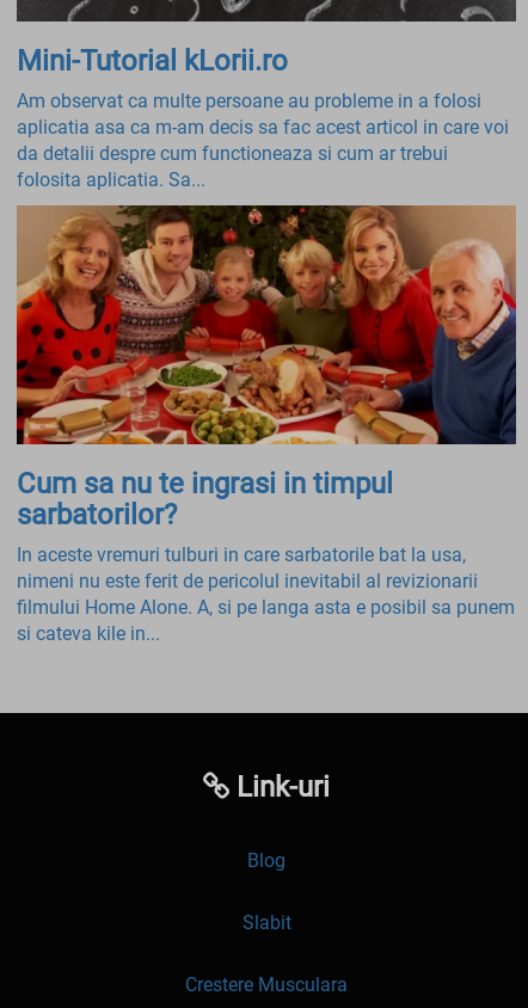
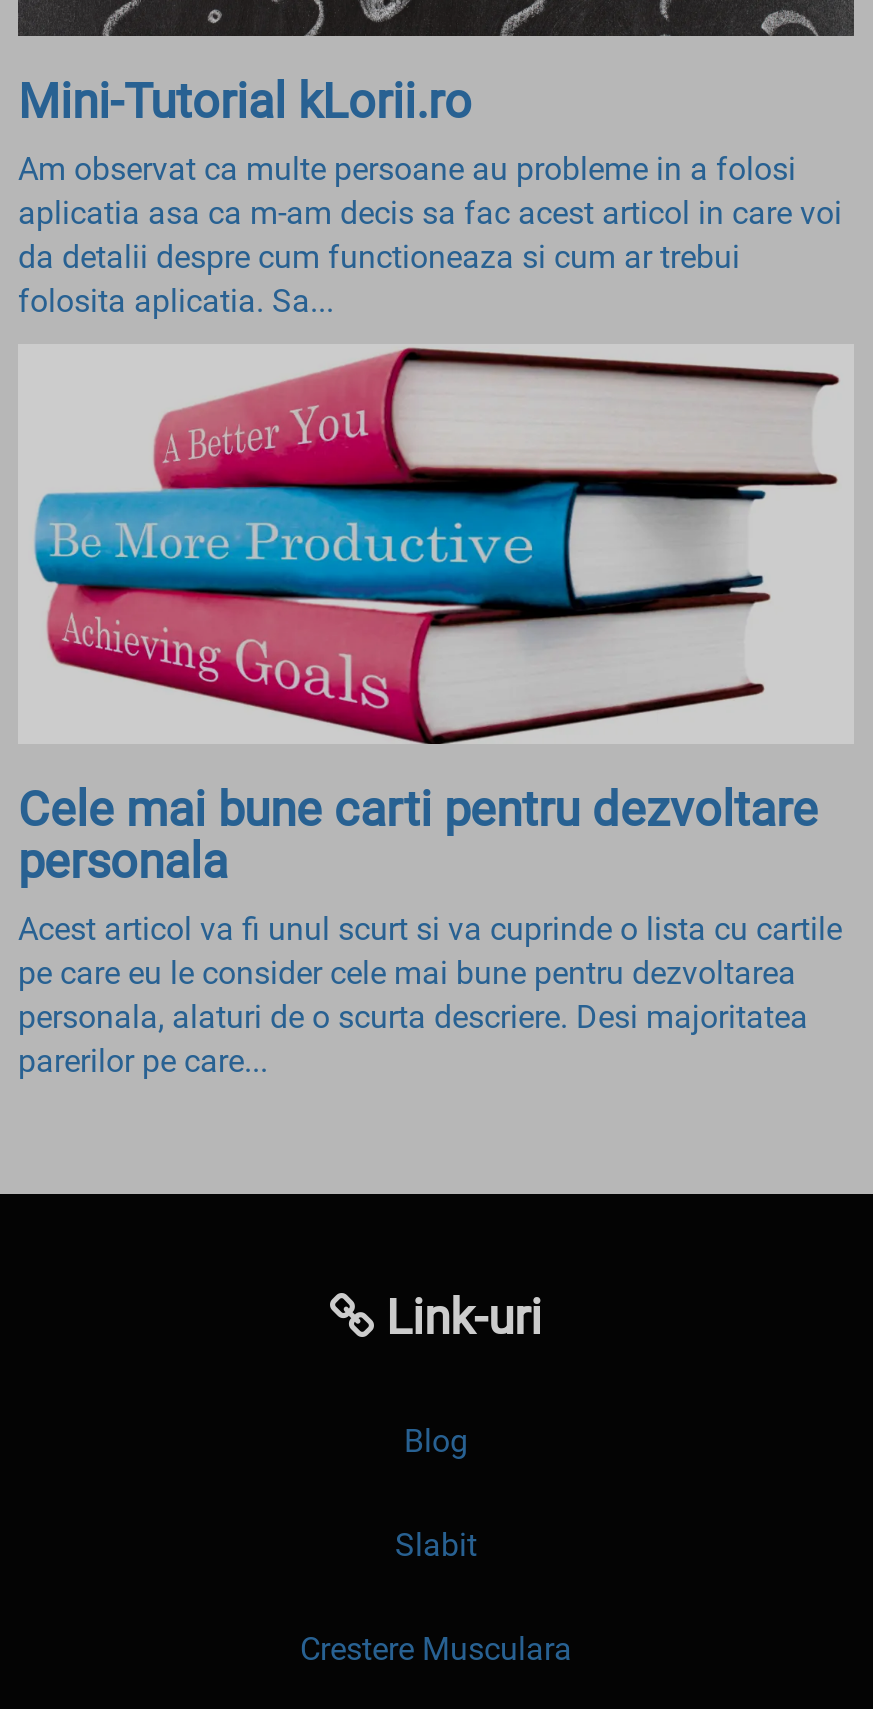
[16,204,517,645] [image] | Cum sa nu te ingrasi in timpul | sarbatorilor? | In aceste vremuri tulburi in care sarbatorile bat la usa, | nimeni nu este ferit de pericolul inevitabil al revizionarii | filmului Home Alone. A, si pe langa asta e posibil sa punem | si cateva kile in... -> [18,344,854,1080] [image] | Cele mai bune carti pentru dezvoltare | personala | Acest articol va fi unul scurt si va cuprinde o lista cu cartile | pe care eu le consider cele mai bune pentru dezvoltarea | personala, alaturi de o scurta descriere. Desi majoritatea | parerilor pe care...

